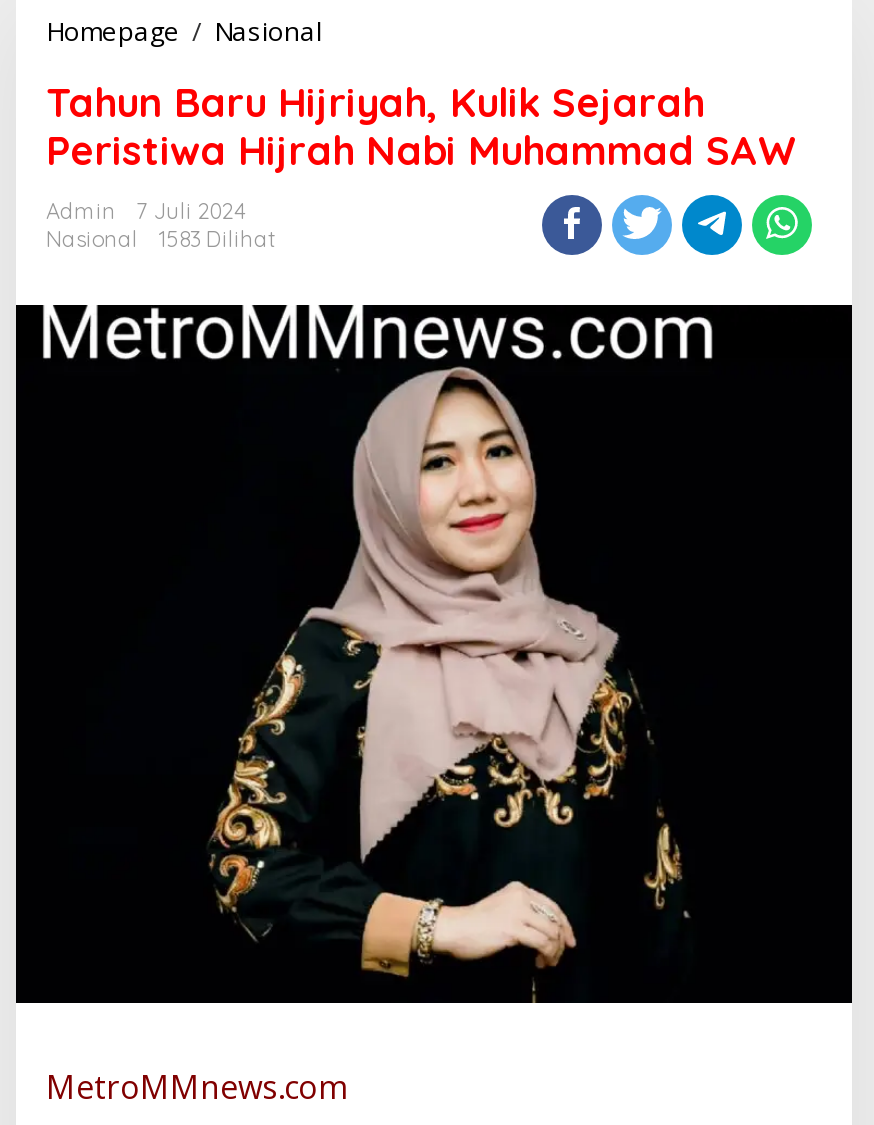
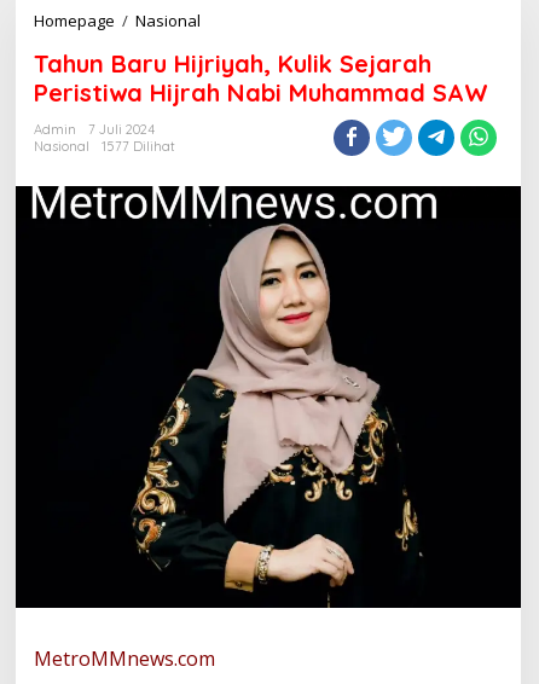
[158,224,276,252] 1583 Dilihat -> [102,137,175,154] 1577 Dilihat

